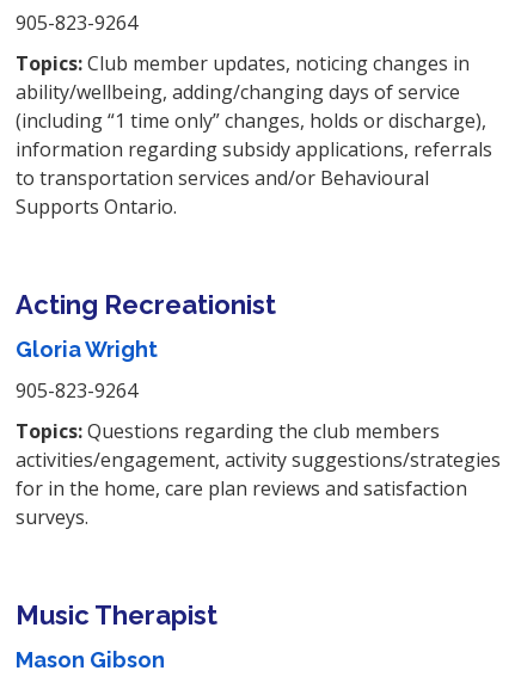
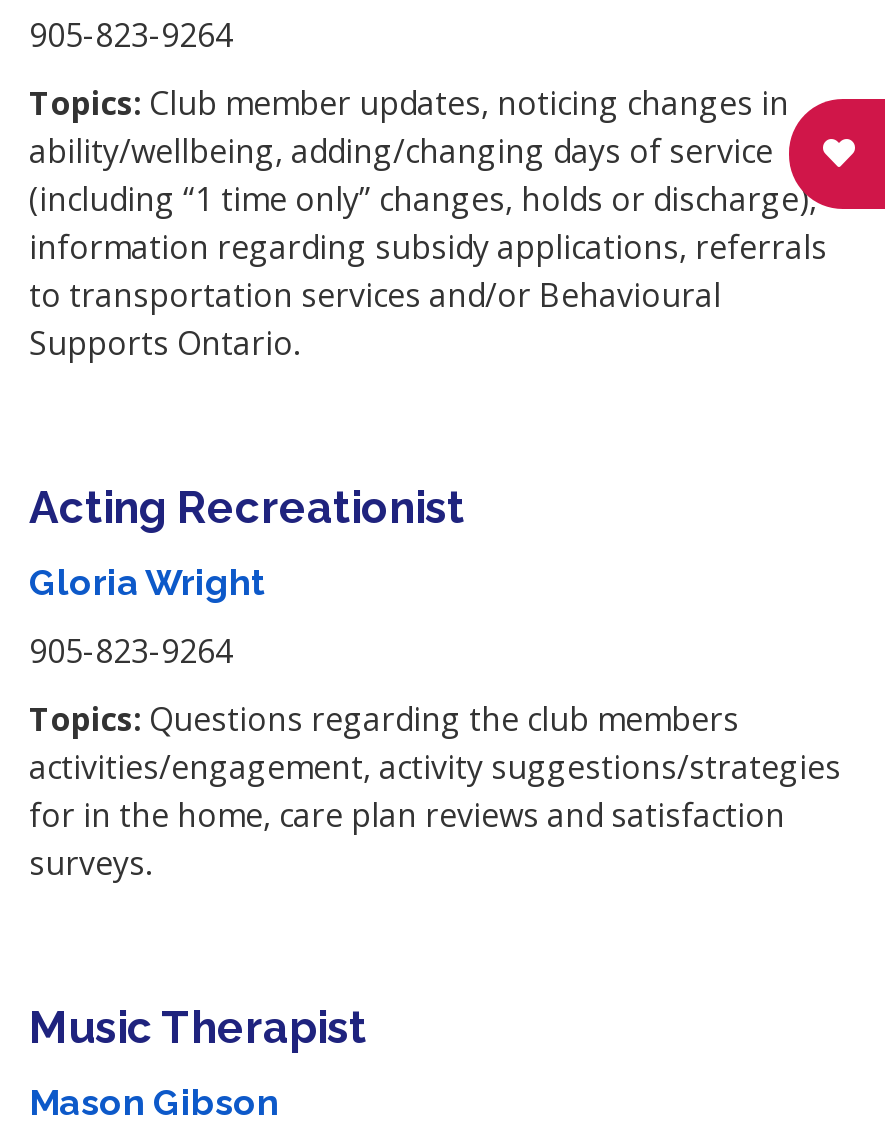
none -> [787,97,879,211] [image]

